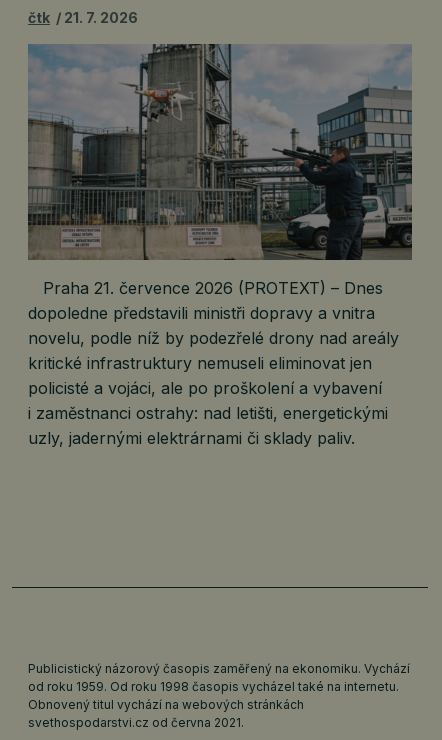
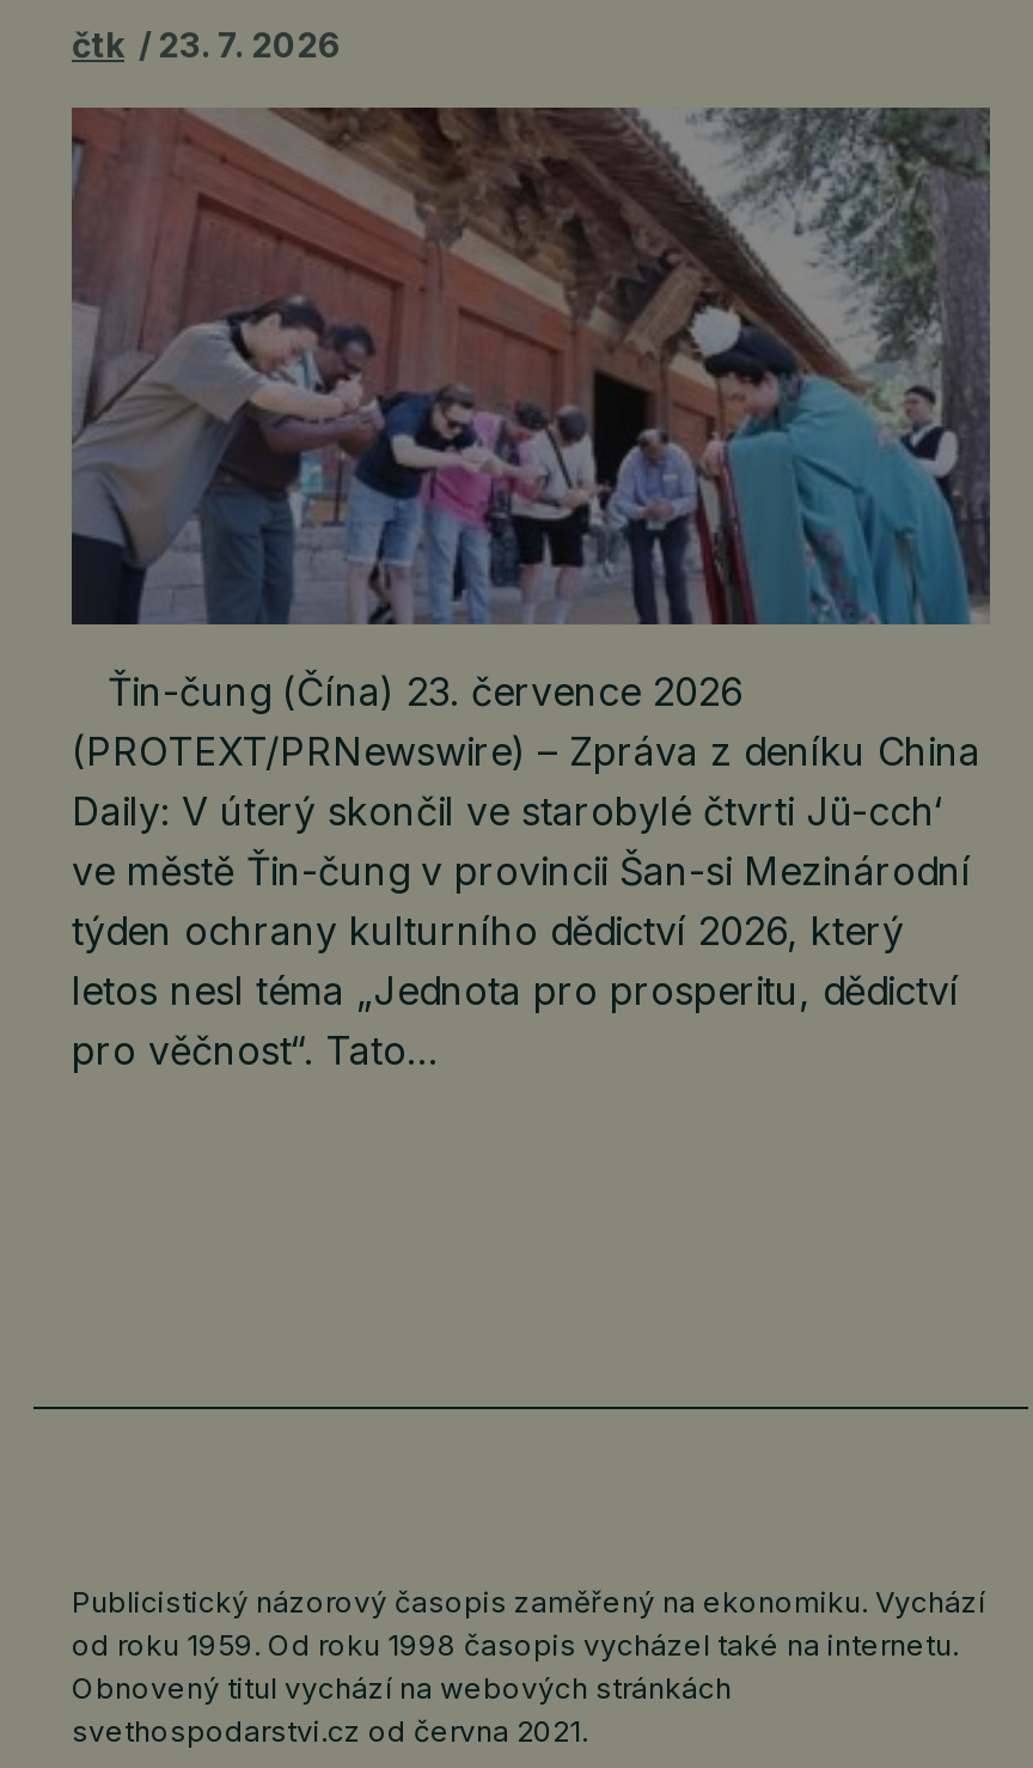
[28,9,138,26] čtk 21. 7. 2026 -> [72,24,342,65] čtk 23. 7. 2026
[27,43,412,448] [image] | Praha 21. července 2026 (PROTEXT) – Dnes | dopoledne představili ministři dopravy a vnitra | novelu, podle níž by podezřelé drony nad areály | kritické infrastruktury nemuseli eliminovat jen | policisté a vojáci, ale po proškolení a vybavení | i zaměstnanci ostrahy: nad letišti, energetickými | uzly, jadernými elektrárnami či sklady paliv. -> [69,105,992,1075] [image] | Ťin-čung (Čína) 23. července 2026 | (PROTEXT/PRNewswire) – Zpráva z deníku China | Daily: V úterý skončil ve starobylé čtvrti Jü-cch‘ | ve městě Ťin-čung v provincii Šan-si Mezinárodní | týden ochrany kulturního dědictví 2026, který | letos nesl téma „Jednota pro prosperitu, dědictví | pro věčnost“. Tato…

